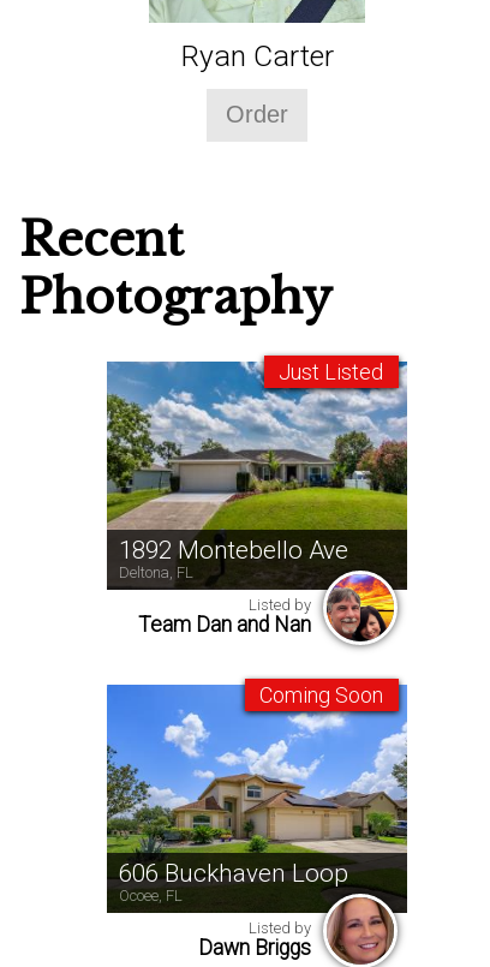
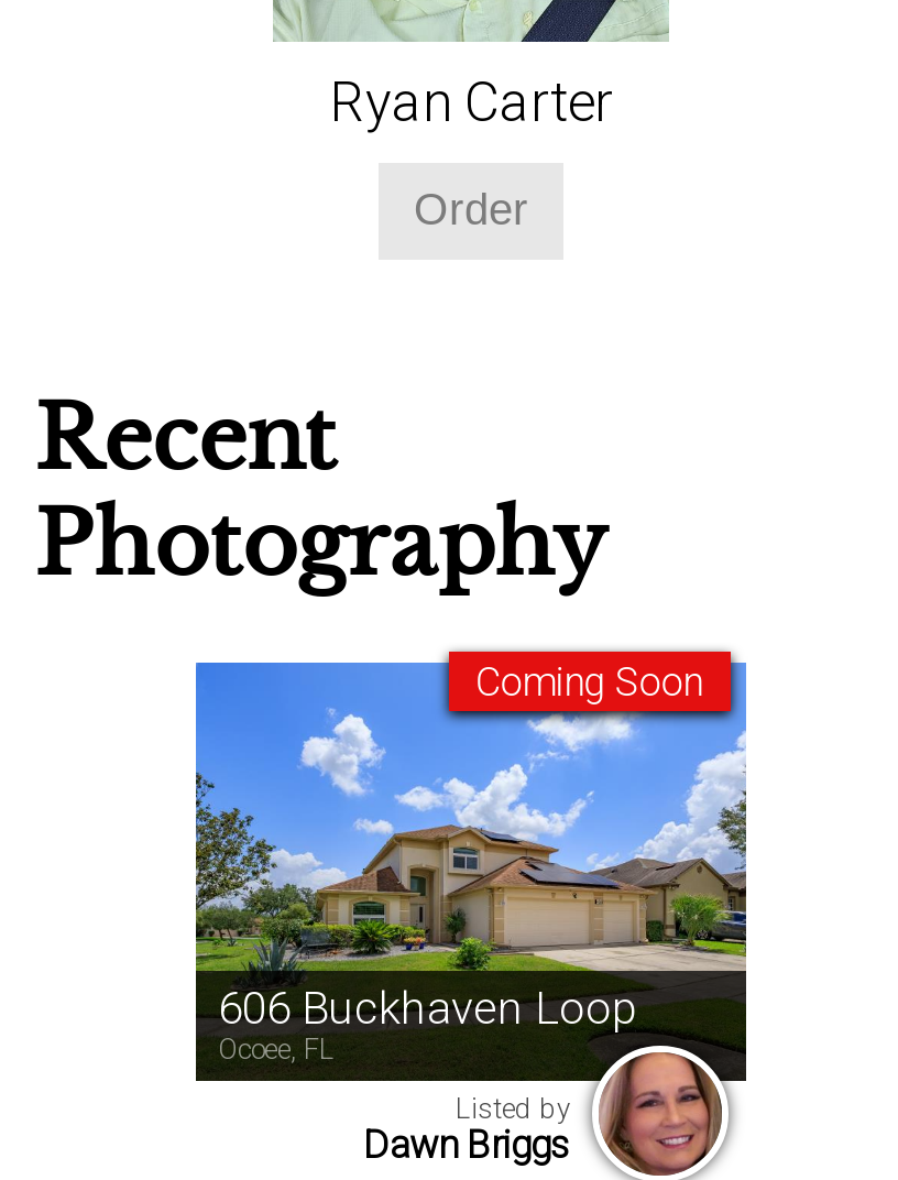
[106,359,407,541] [image] | Just Listed -> none
[119,536,395,647] [image] | 1892 Montebello Ave | Deltona, FL | Listed by | Team Dan and Nan -> none

